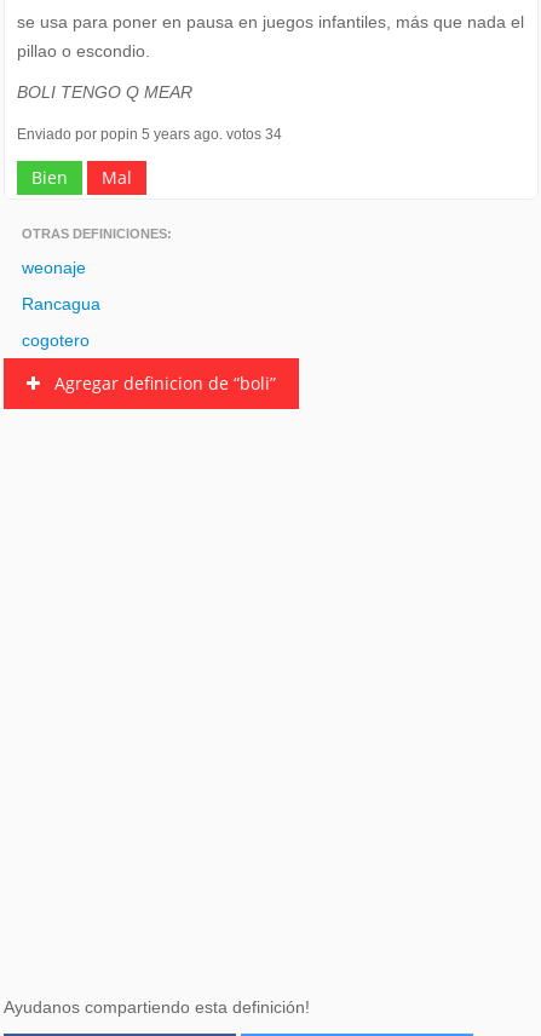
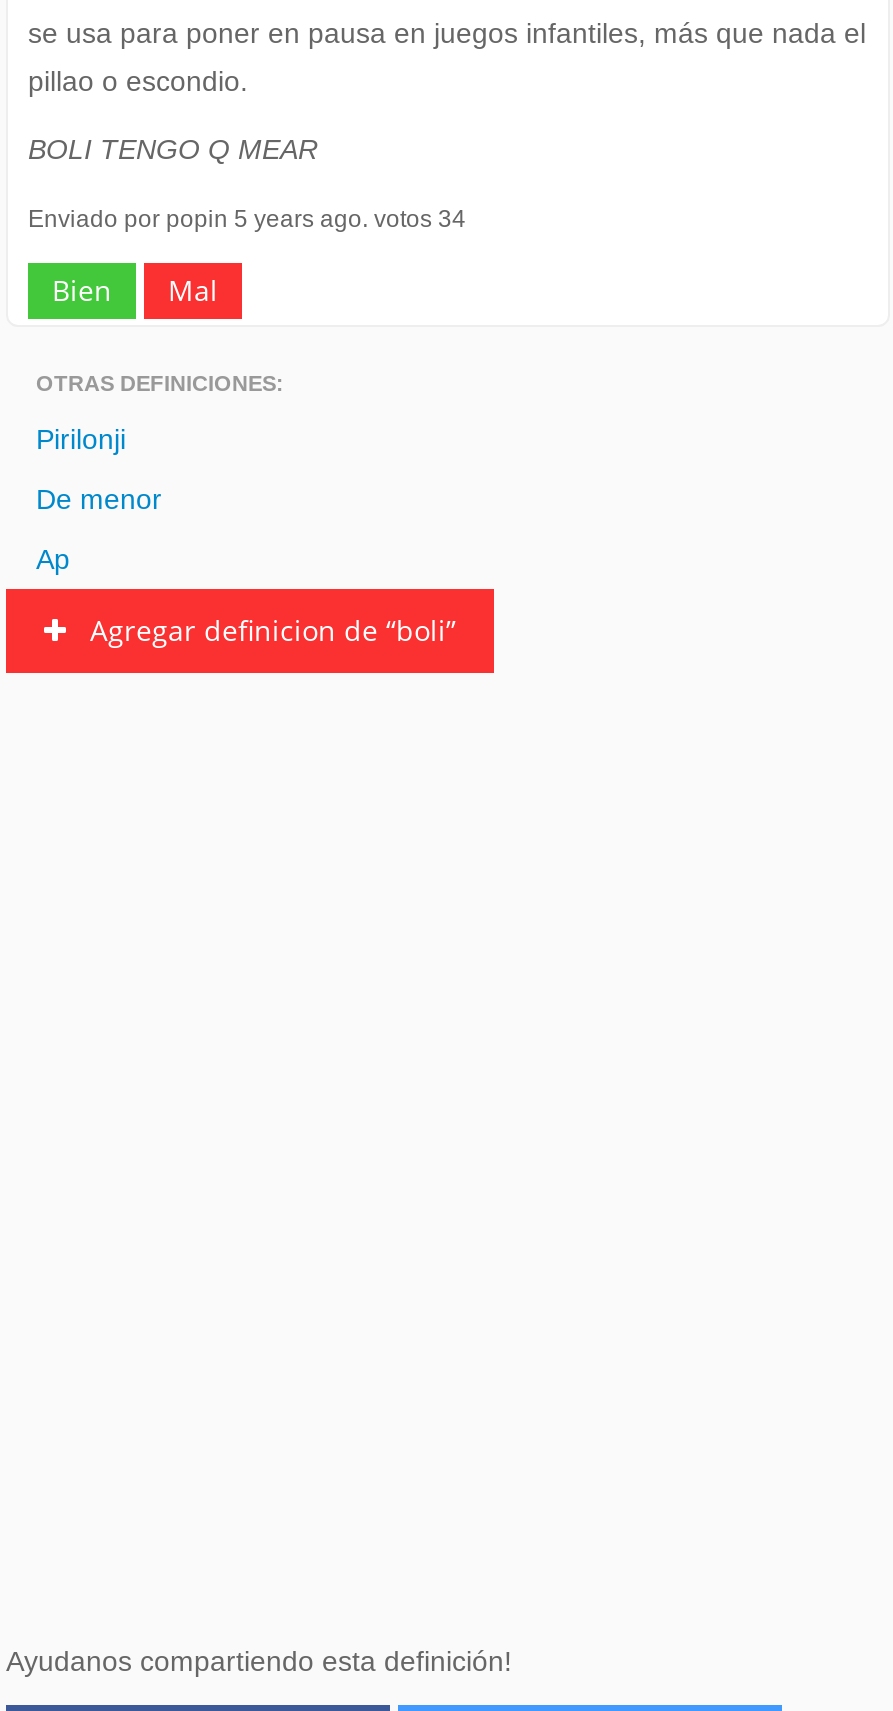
[22,258,86,277] weonaje -> [36,423,126,455] Pirilonji
[22,294,100,313] Rancagua -> [36,483,162,515] De menor
[22,330,90,350] cogotero -> [36,543,70,575] Ap

